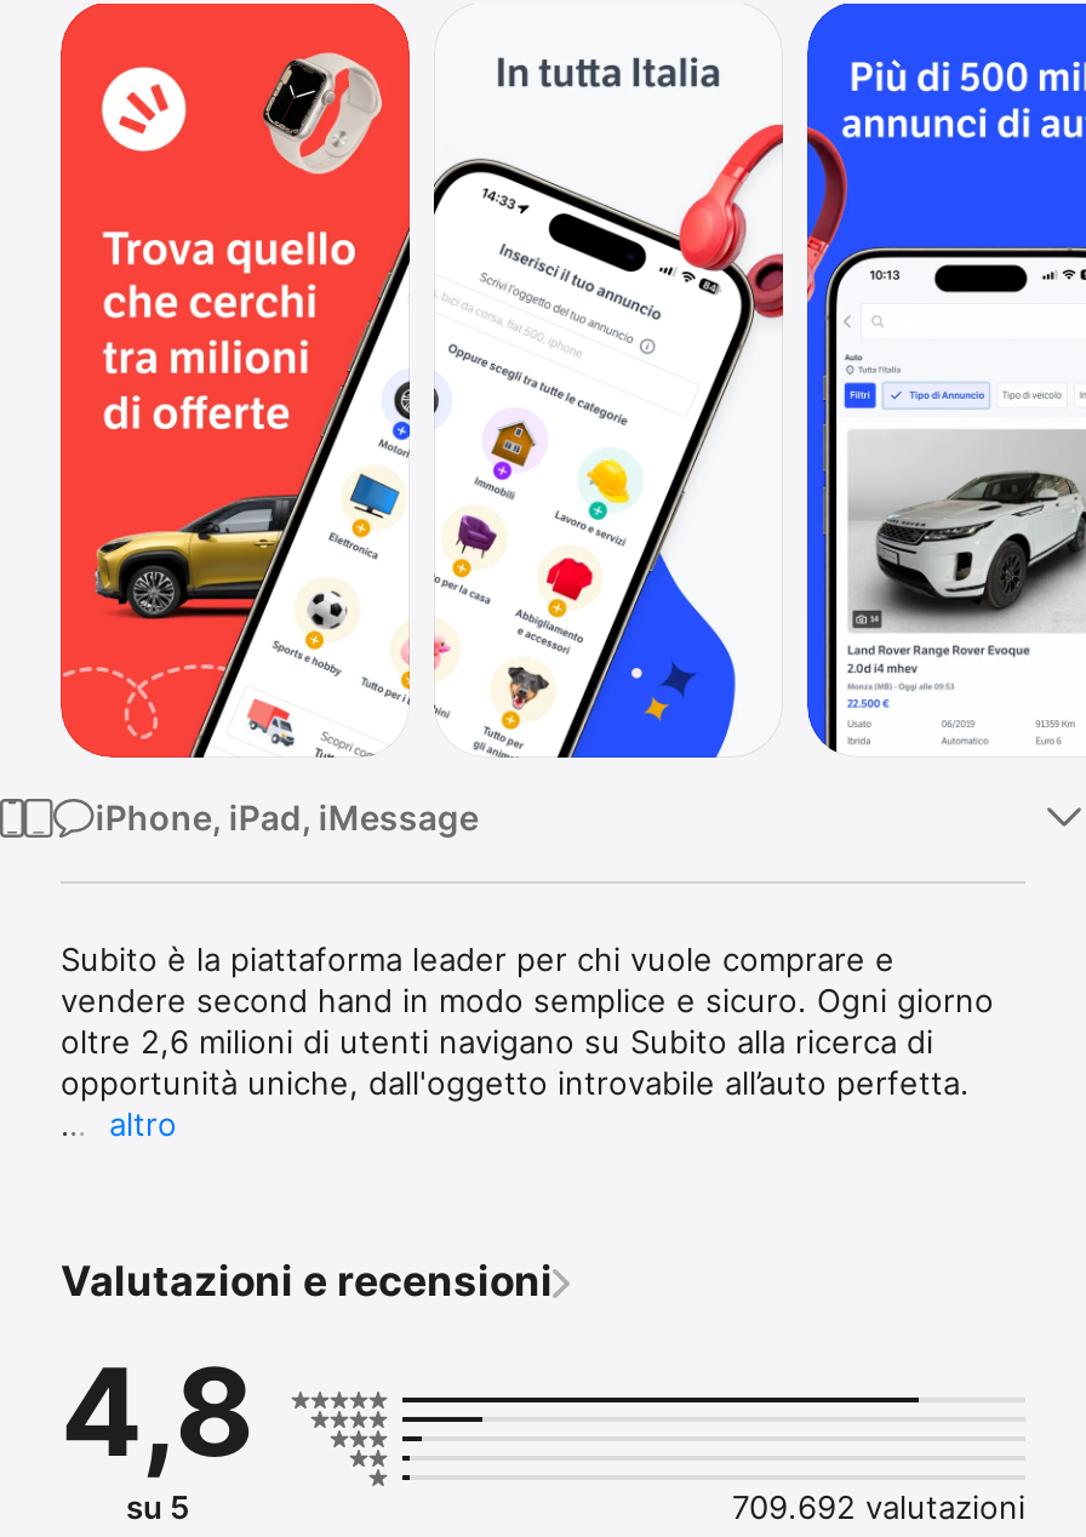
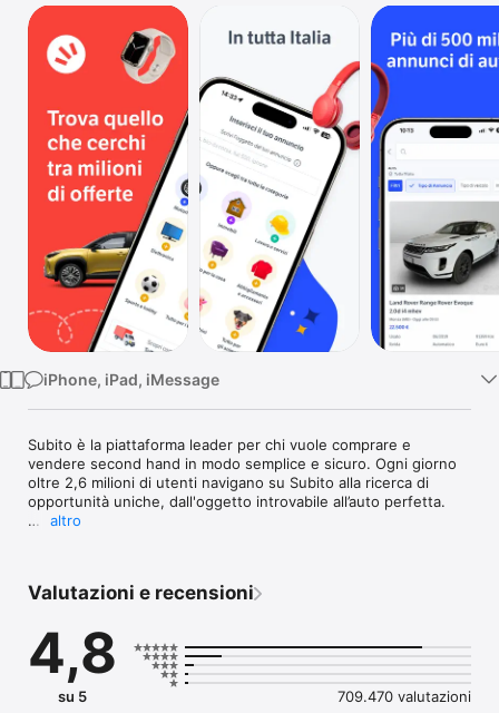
[732,1487,1025,1526] 709.692 valutazioni -> [337,687,471,705] 709.470 valutazioni

